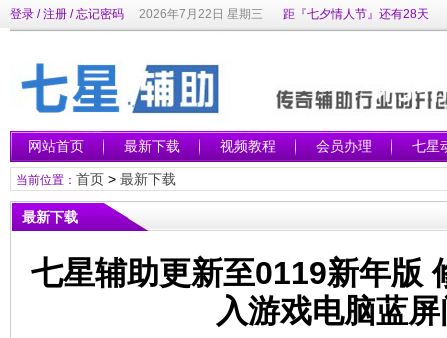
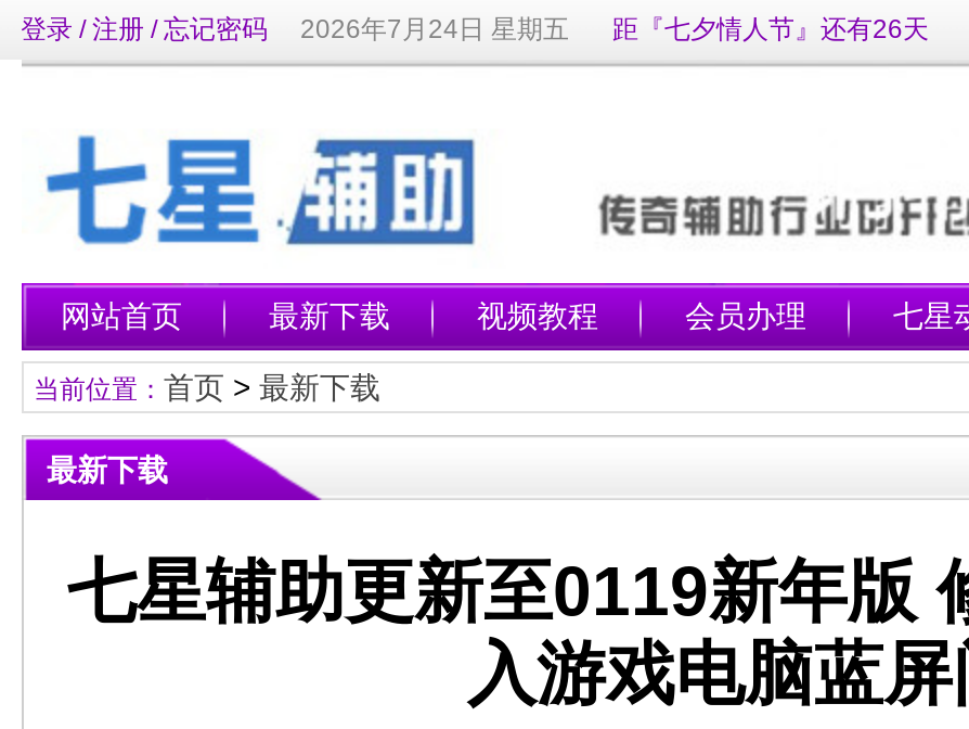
[138,7,262,21] 2026年7月22日 星期三 -> [300,14,569,44] 2026年7月24日 星期五
[282,7,428,21] 距『七夕情人节』还有28天 -> [612,14,929,44] 距『七夕情人节』还有26天

